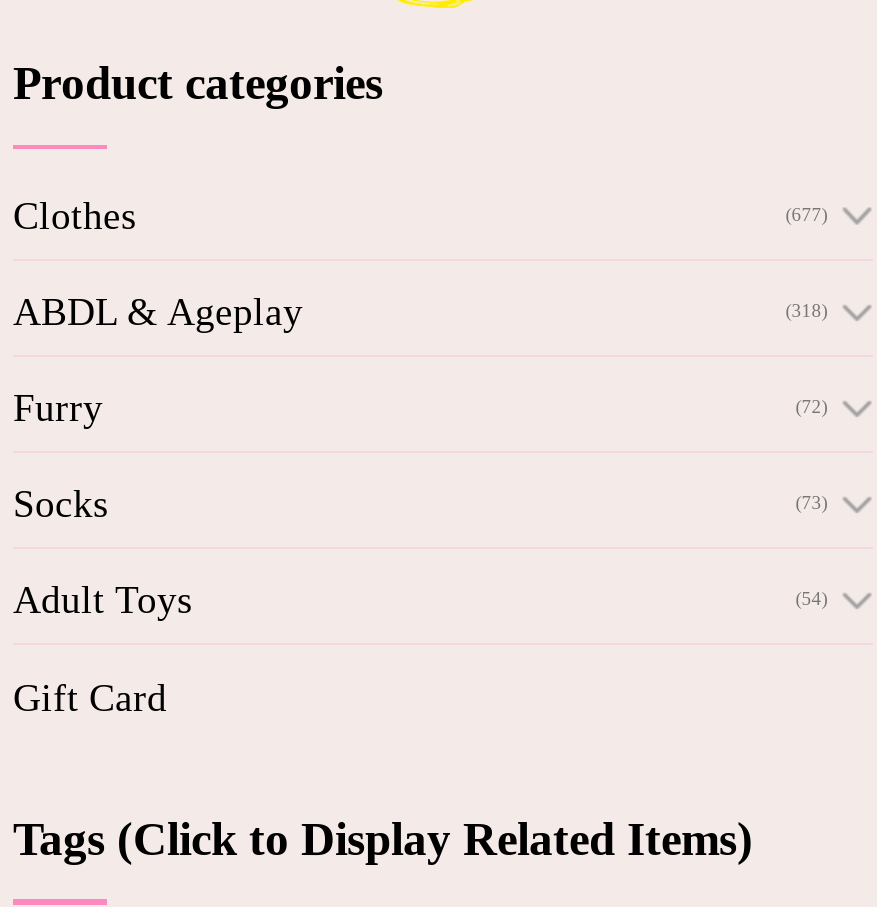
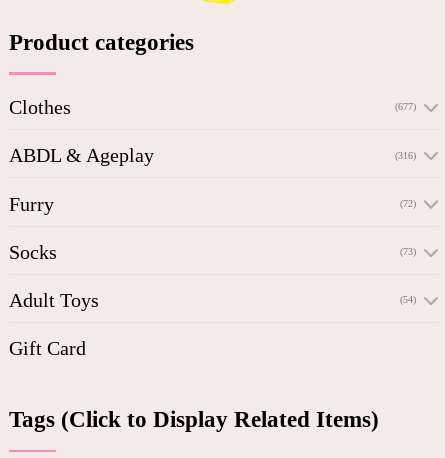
[785,299,827,321] (318) -> [395,149,416,160] (316)

